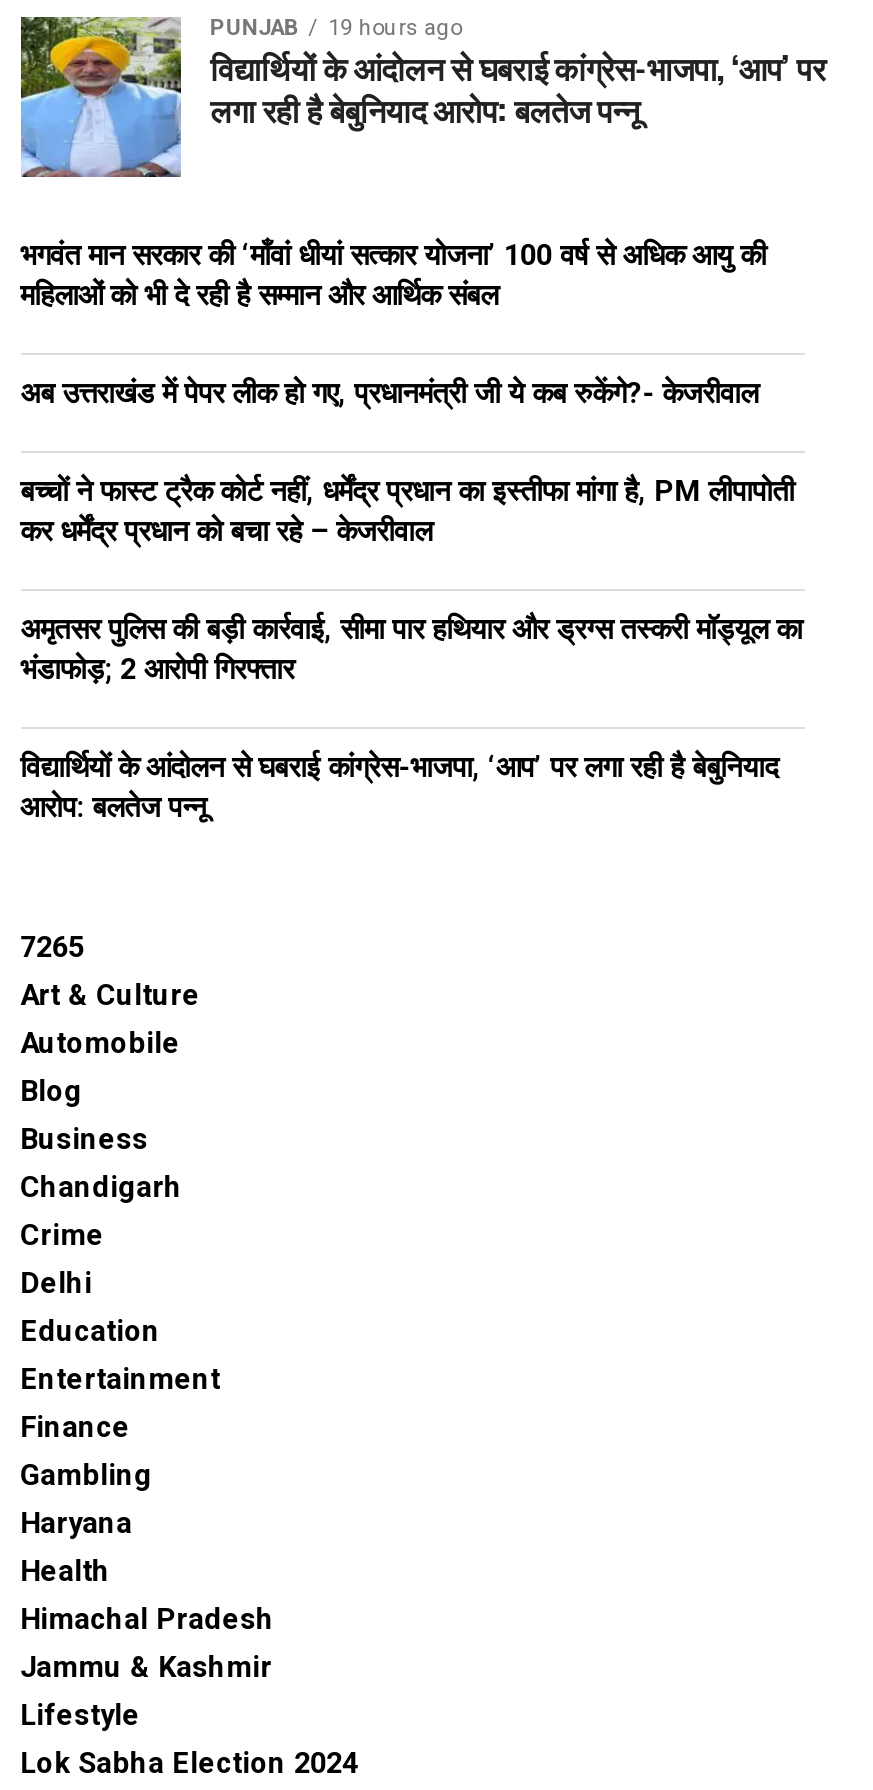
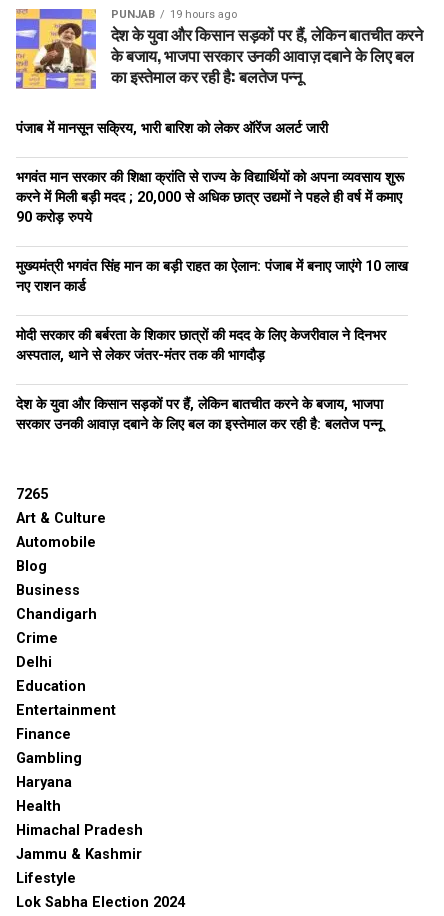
[19,15,825,179] [image] | विद्यार्थियों के आंदोलन से घबराई कांग्रेस-भाजपा, ‘आप’ पर | लगा रही है बेबुनियाद आरोप: बलतेज पन्नू -> [15,8,423,90] [image] | देश के युवा और किसान सड़कों पर हैं, लेकिन बातचीत करने | के बजाय, भाजपा सरकार उनकी आवाज़ दबाने के लिए बल | का इस्तेमाल कर रही है: बलतेज पन्नू
[20,239,766,313] भगवंत मान सरकार की ‘माँवां धीयां सत्कार योजना’ 100 वर्ष से अधिक आयु की | महिलाओं को भी दे रही है सम्मान और आर्थिक संबल -> [16,120,328,137] पंजाब में मानसून सक्रिय, भारी बारिश को लेकर ऑरेंज अलर्ट जारी
[20,377,758,411] अब उत्तराखंड में पेपर लीक हो गए, प्रधानमंत्री जी ये कब रुकेंगे?- केजरीवाल -> [16,169,404,226] भगवंत मान सरकार की शिक्षा क्रांति से राज्य के विद्यार्थियों को अपना व्यवसाय शुरू | करने में मिली बड़ी मदद ; 20,000 से अधिक छात्र उद्यमों ने पहले ही वर्ष में कमाए | 90 करोड़ रुपये
[20,475,794,549] बच्चों ने फास्ट ट्रैक कोर्ट नहीं, धर्मेंद्र प्रधान का इस्तीफा मांगा है, PM लीपापोती | कर धर्मेंद्र प्रधान को बचा रहे – केजरीवाल -> [16,258,408,295] मुख्यमंत्री भगवंत सिंह मान का बड़ी राहत का ऐलान: पंजाब में बनाए जाएंगे 10 लाख | नए राशन कार्ड
[20,613,802,687] अमृतसर पुलिस की बड़ी कार्रवाई, सीमा पार हथियार और ड्रग्स तस्करी मॉड्यूल का | भंडाफोड़; 2 आरोपी गिरफ्तार -> [16,327,386,364] मोदी सरकार की बर्बरता के शिकार छात्रों की मदद के लिए केजरीवाल ने दिनभर | अस्पताल, थाने से लेकर जंतर-मंतर तक की भागदौड़
[20,751,778,825] विद्यार्थियों के आंदोलन से घबराई कांग्रेस-भाजपा, ‘आप’ पर लगा रही है बेबुनियाद | आरोप: बलतेज पन्नू -> [16,396,383,433] देश के युवा और किसान सड़कों पर हैं, लेकिन बातचीत करने के बजाय, भाजपा | सरकार उनकी आवाज़ दबाने के लिए बल का इस्तेमाल कर रही है: बलतेज पन्नू

